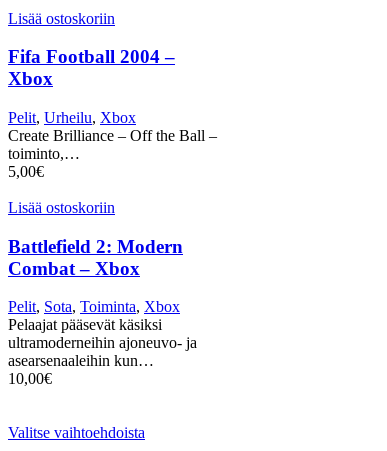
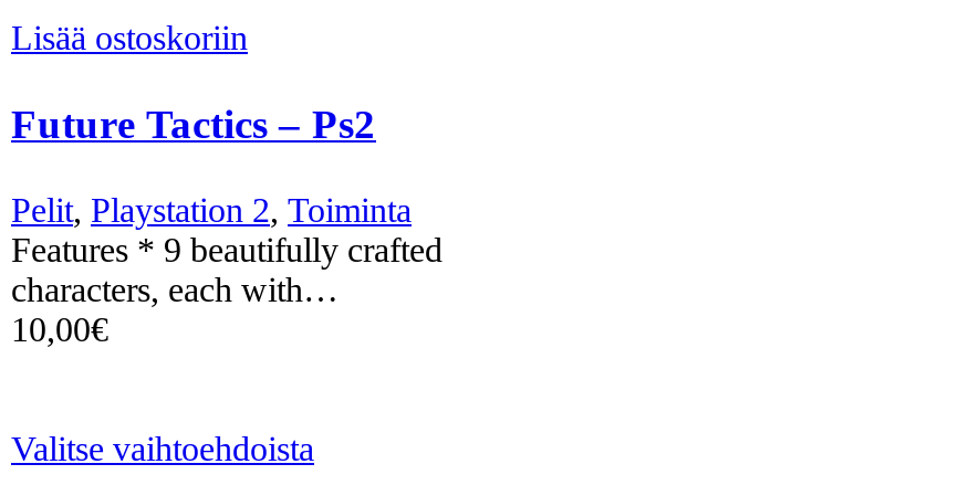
[8,46,217,369] Fifa Football 2004 – | Xbox | Pelit, Urheilu, Xbox | Create Brilliance – Off the Ball – | toiminto,… | 5,00€ | Lisää ostoskoriin | Battlefield 2: Modern | Combat – Xbox | Pelit, Sota, Toiminta, Xbox | Pelaajat pääsevät käsiksi | ultramoderneihin ajoneuvo- ja | asearsenaaleihin kun… -> [11,100,442,307] Future Tactics – Ps2 | Pelit, Playstation 2, Toiminta | Features * 9 beautifully crafted | characters, each with…

